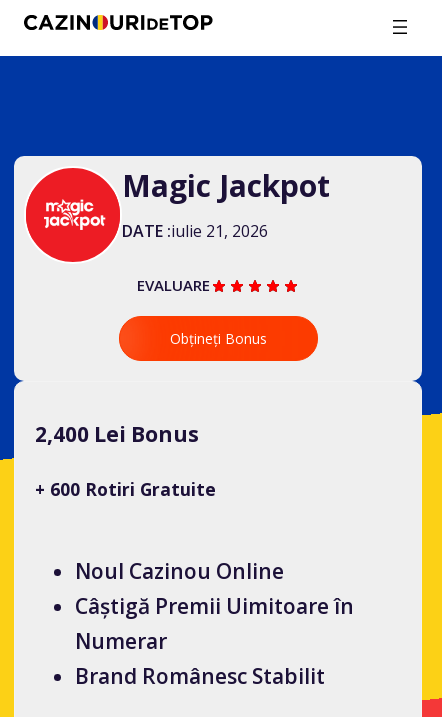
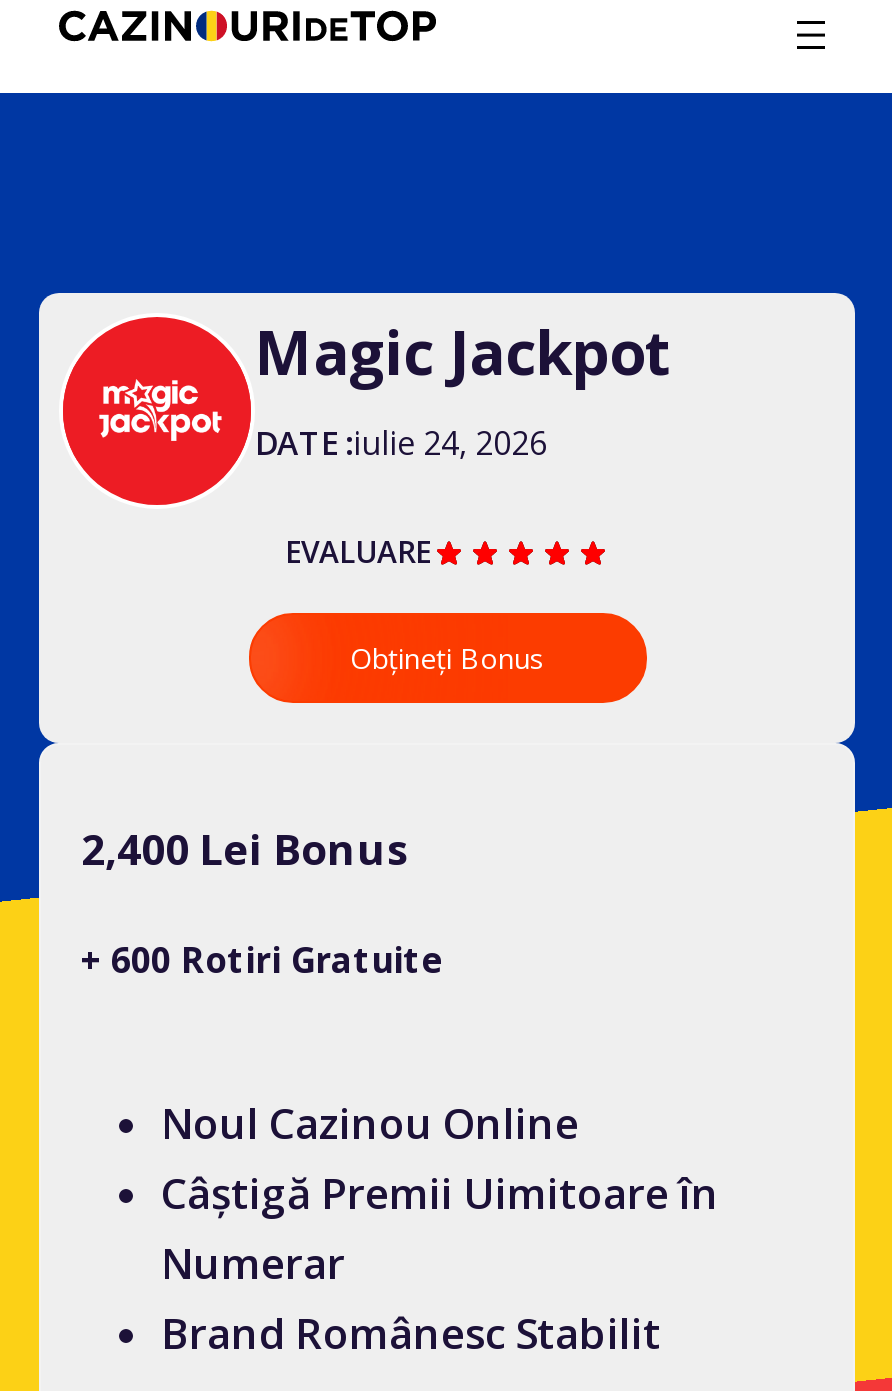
[122,220,268,242] DATE : iulie 21, 2026 -> [255,421,547,465] DATE : iulie 24, 2026

